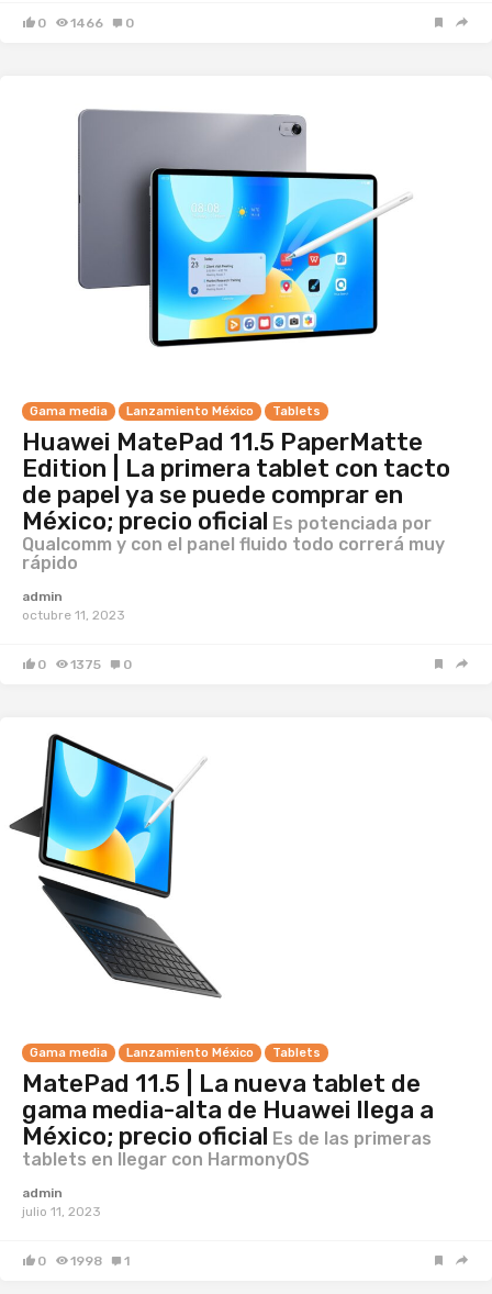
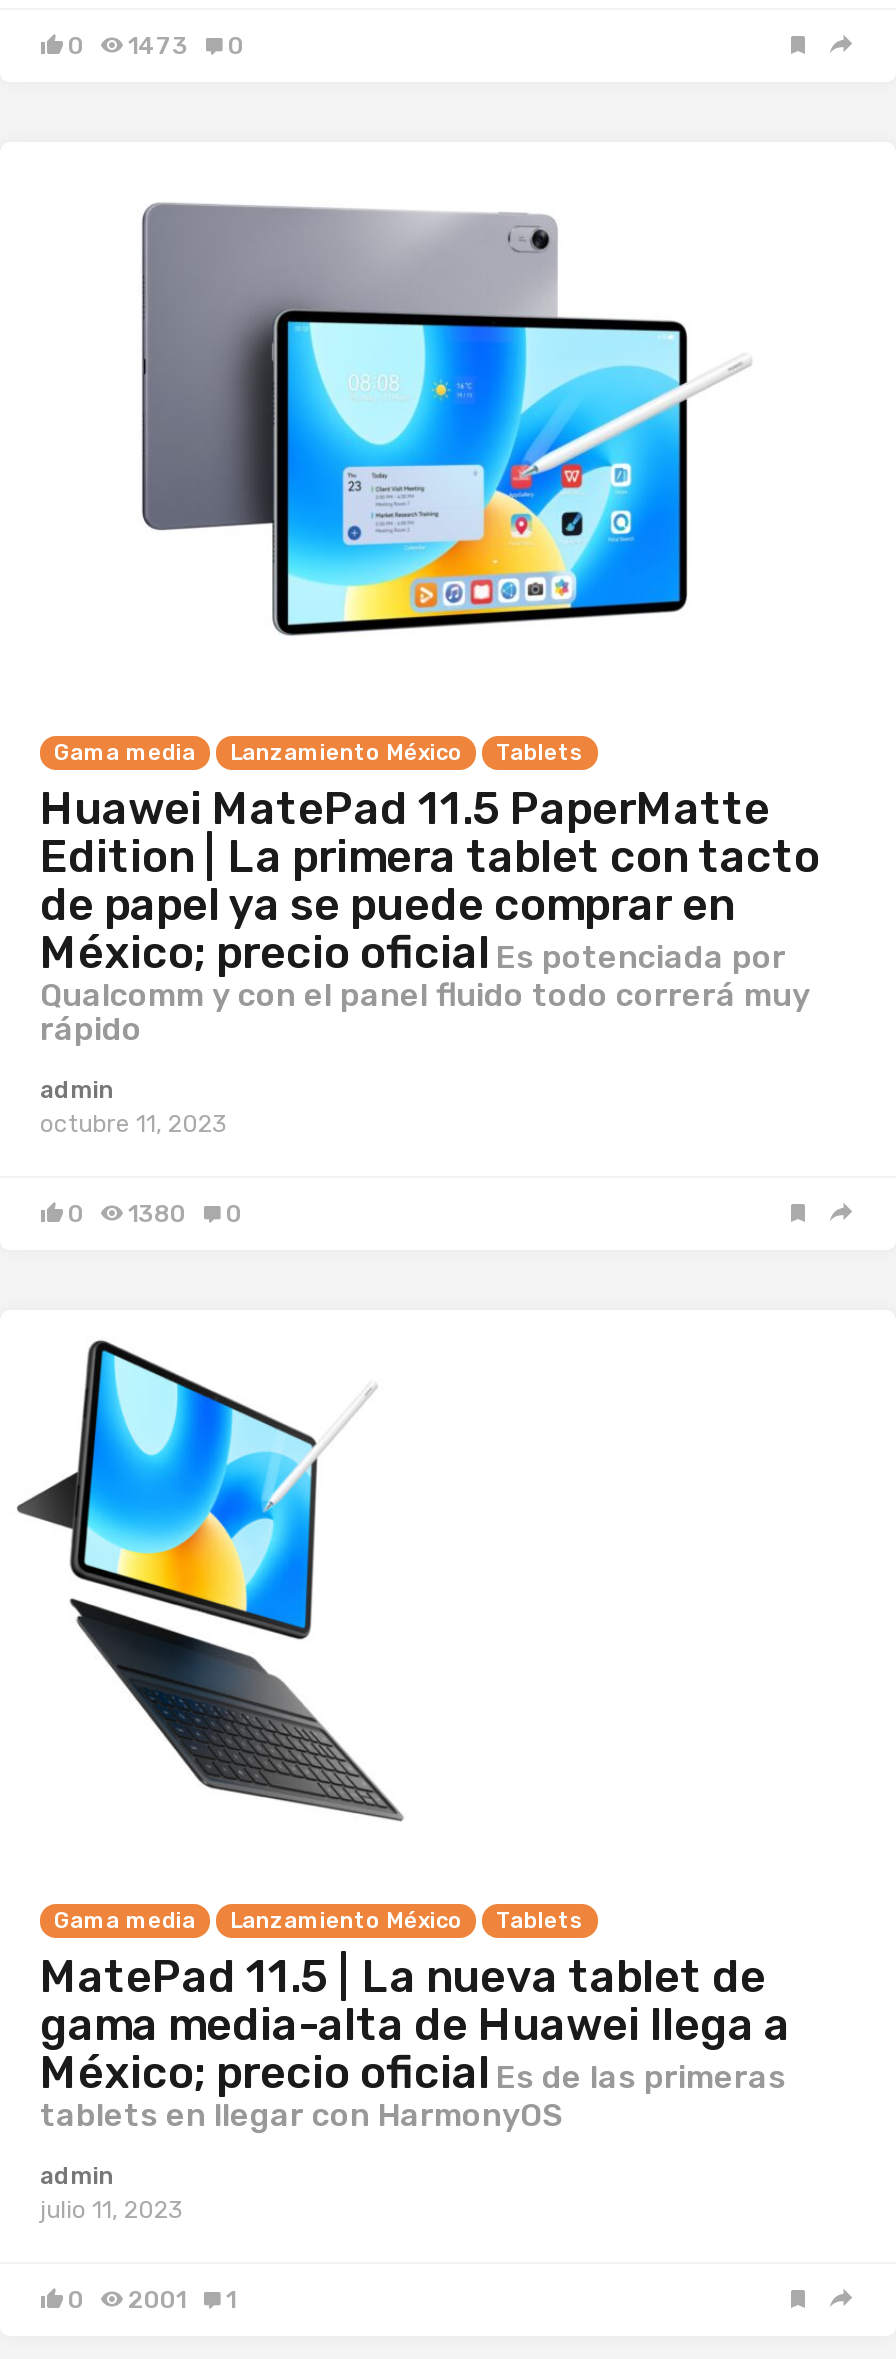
[37,15,134,30] 0 1466 0 -> [68,31,244,59] 0 1473 0
[37,657,132,672] 0 1375 0 -> [68,1200,242,1228] 0 1380 0
[37,1254,130,1269] 0 1998 1 -> [68,2287,236,2315] 0 2001 1

